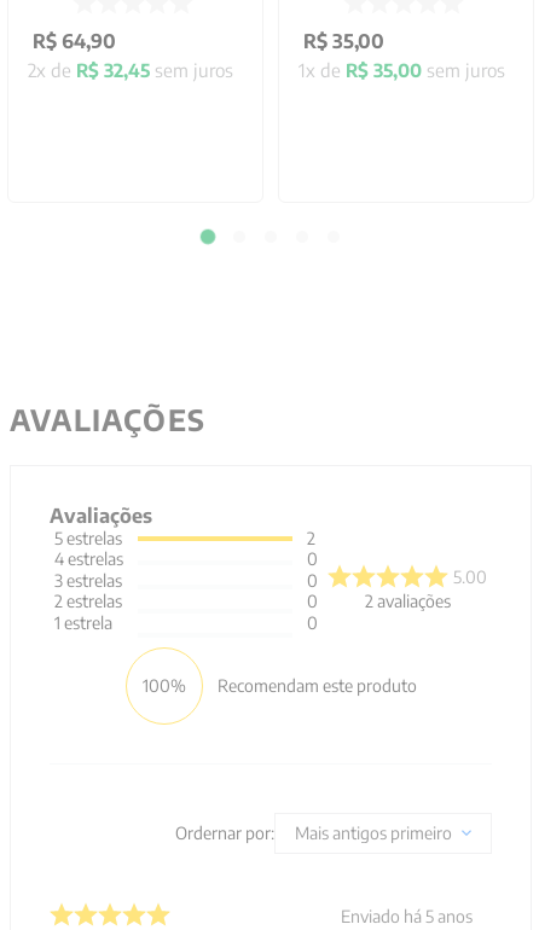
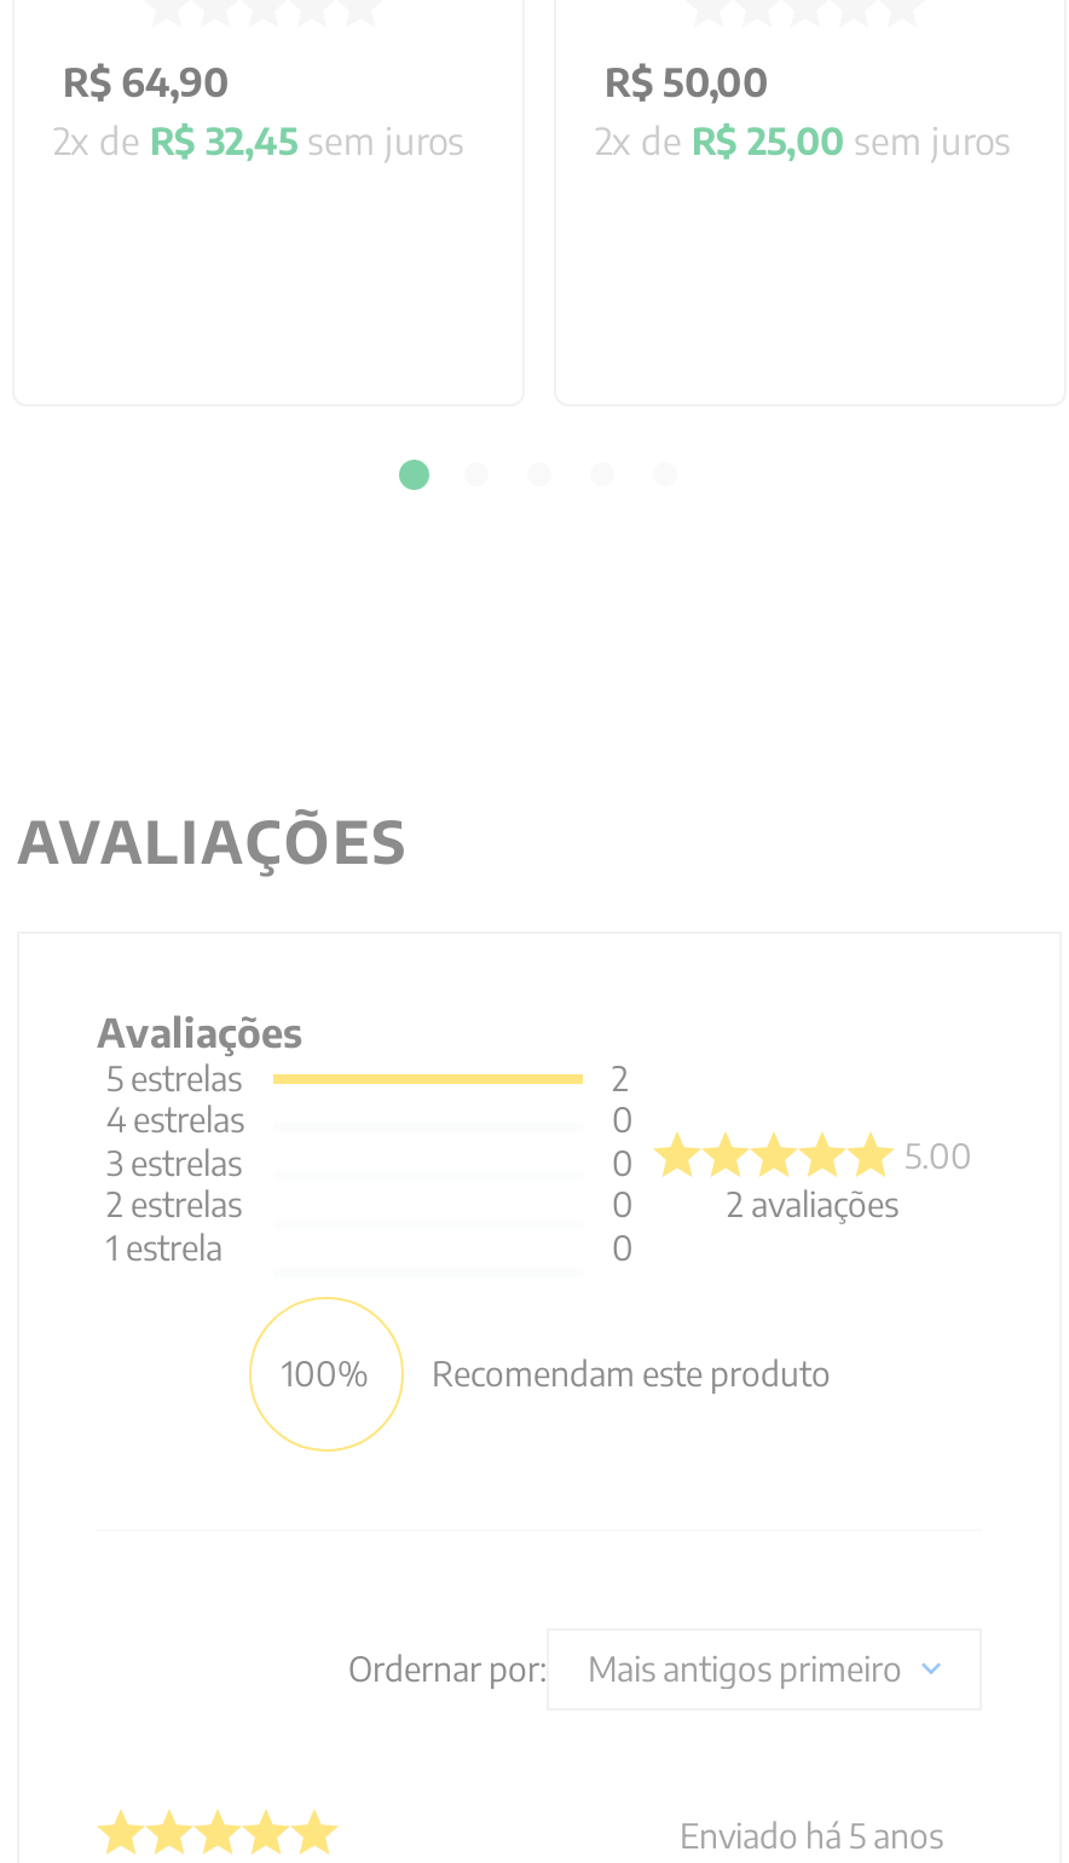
[299,29,505,81] R$ 35,00 | 1x de R$ 35,00 sem juros -> [595,58,1011,162] R$ 50,00 | 2x de R$ 25,00 sem juros

